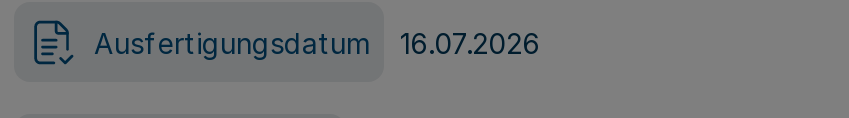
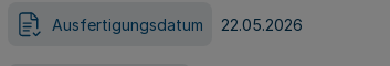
[94,25,540,59] Ausfertigungsdatum 16.07.2026 -> [52,15,303,34] Ausfertigungsdatum 22.05.2026

